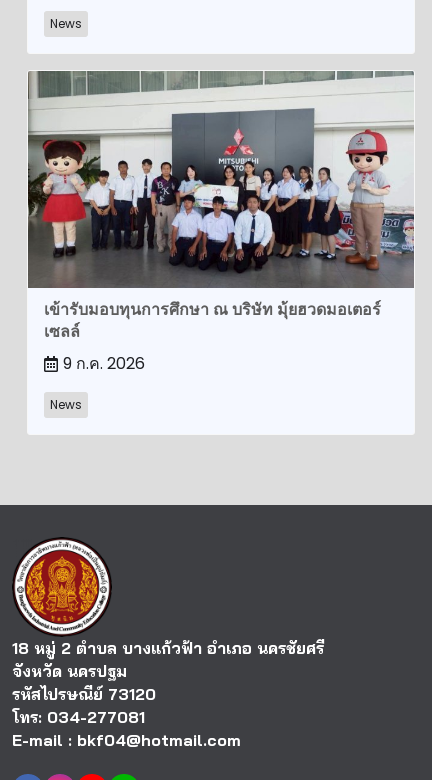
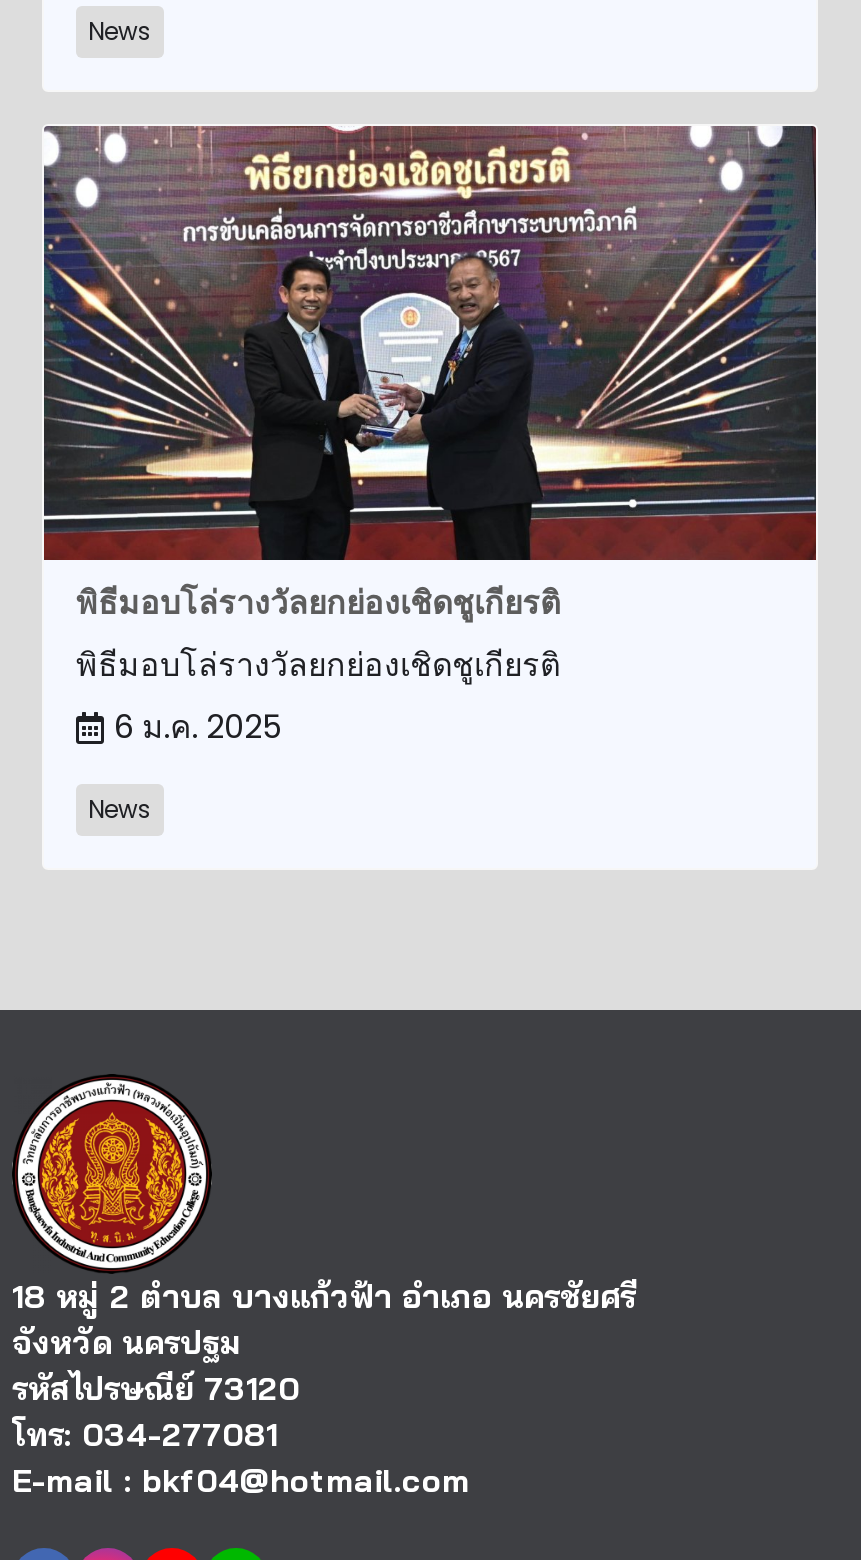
[27,71,414,375] [image] | เข้ารับมอบทุนการศึกษา ณ บริษัท มุ้ยฮวดมอเตอร์ | เซลล์ | 9 ก.ค. 2026 -> [44,126,818,750] [image] | พิธีมอบโล่รางวัลยกย่องเชิดชูเกียรติ | พิธีมอบโล่รางวัลยกย่องเชิดชูเกียรติ | 6 ม.ค. 2025

